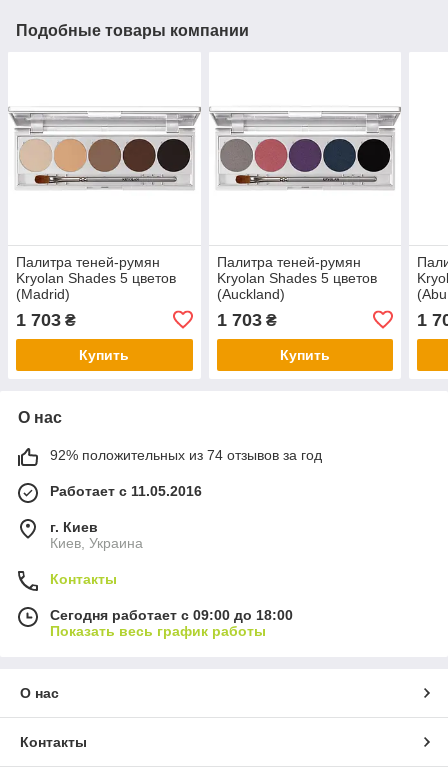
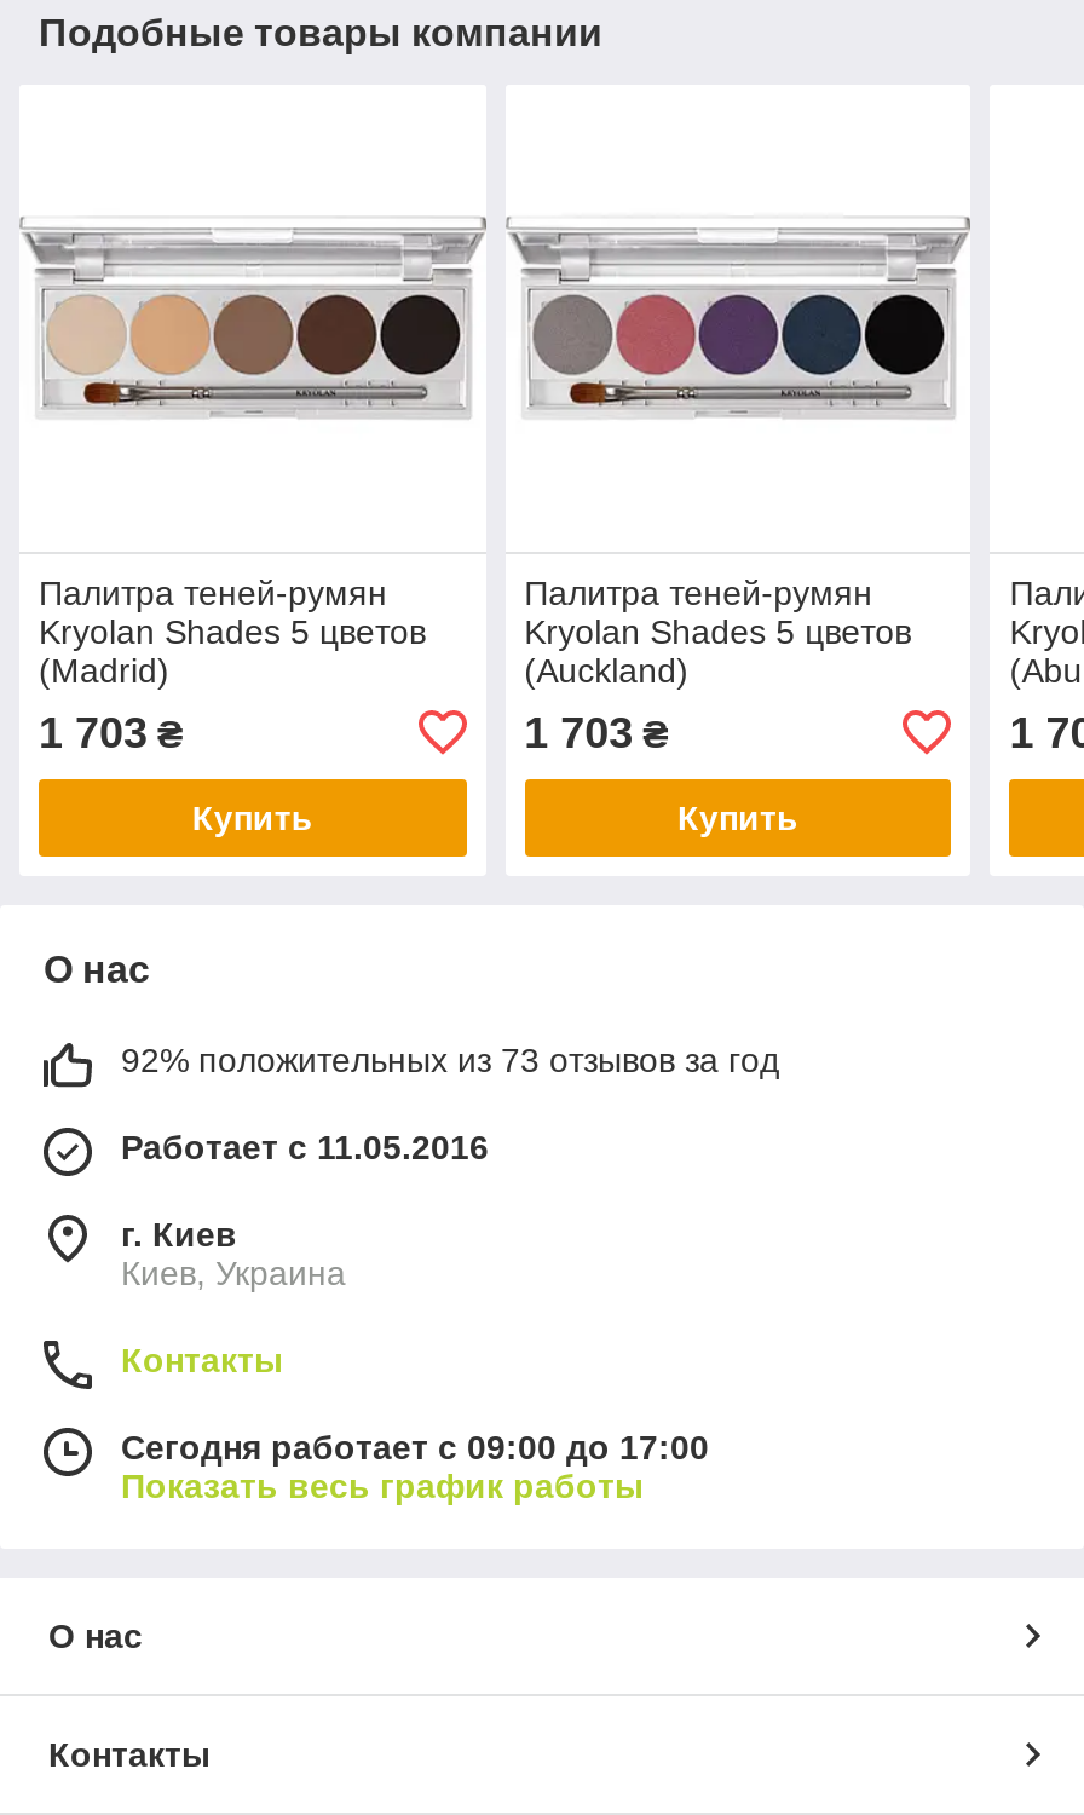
[50,447,322,463] 92% положительных из 74 отзывов за год -> [121,1040,779,1079] 92% положительных из 73 отзывов за год
[50,607,293,623] Сегодня работает с 09:00 до 18:00 -> [121,1427,709,1466] Сегодня работает с 09:00 до 17:00

